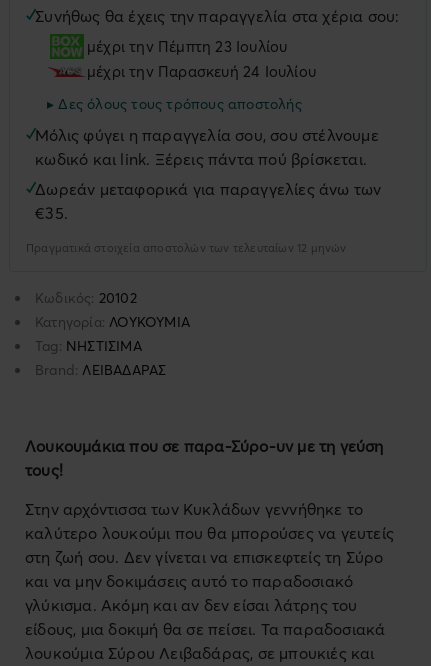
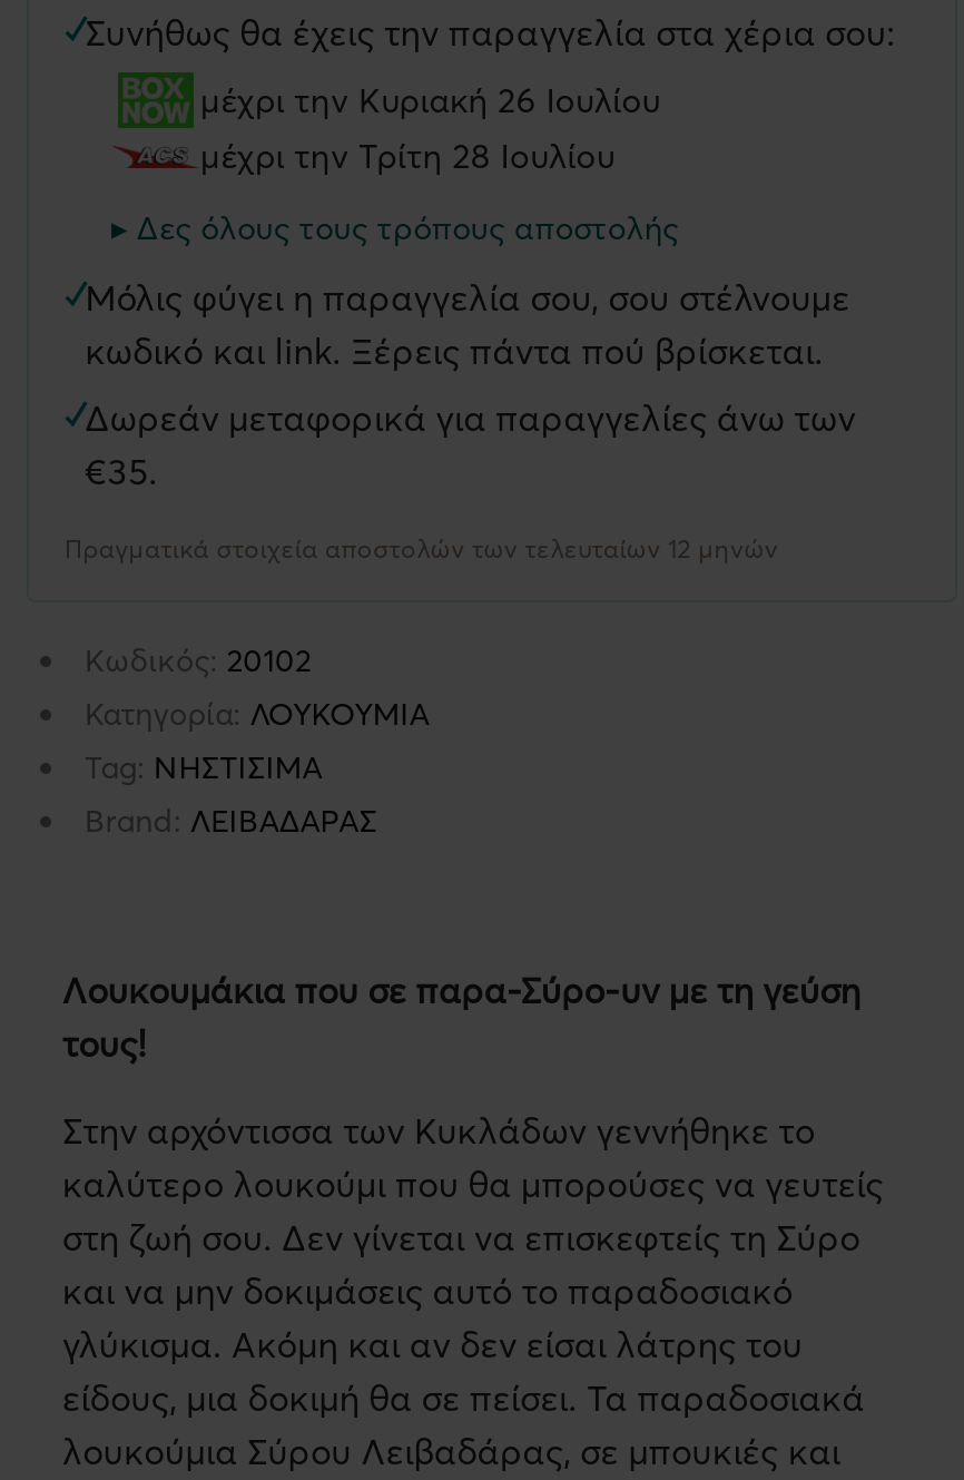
[87,37,287,56] μέχρι την Πέμπτη 23 Ιουλίου -> [200,80,660,122] μέχρι την Κυριακή 26 Ιουλίου
[87,62,316,81] μέχρι την Παρασκευή 24 Ιουλίου -> [200,135,615,178] μέχρι την Τρίτη 28 Ιουλίου

